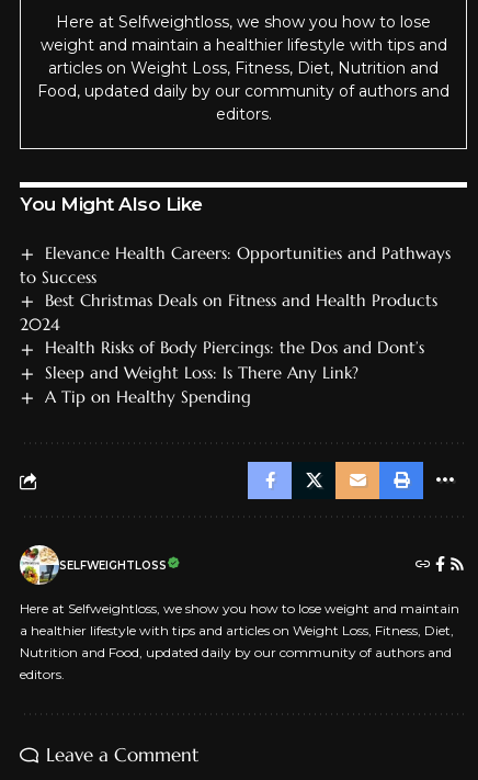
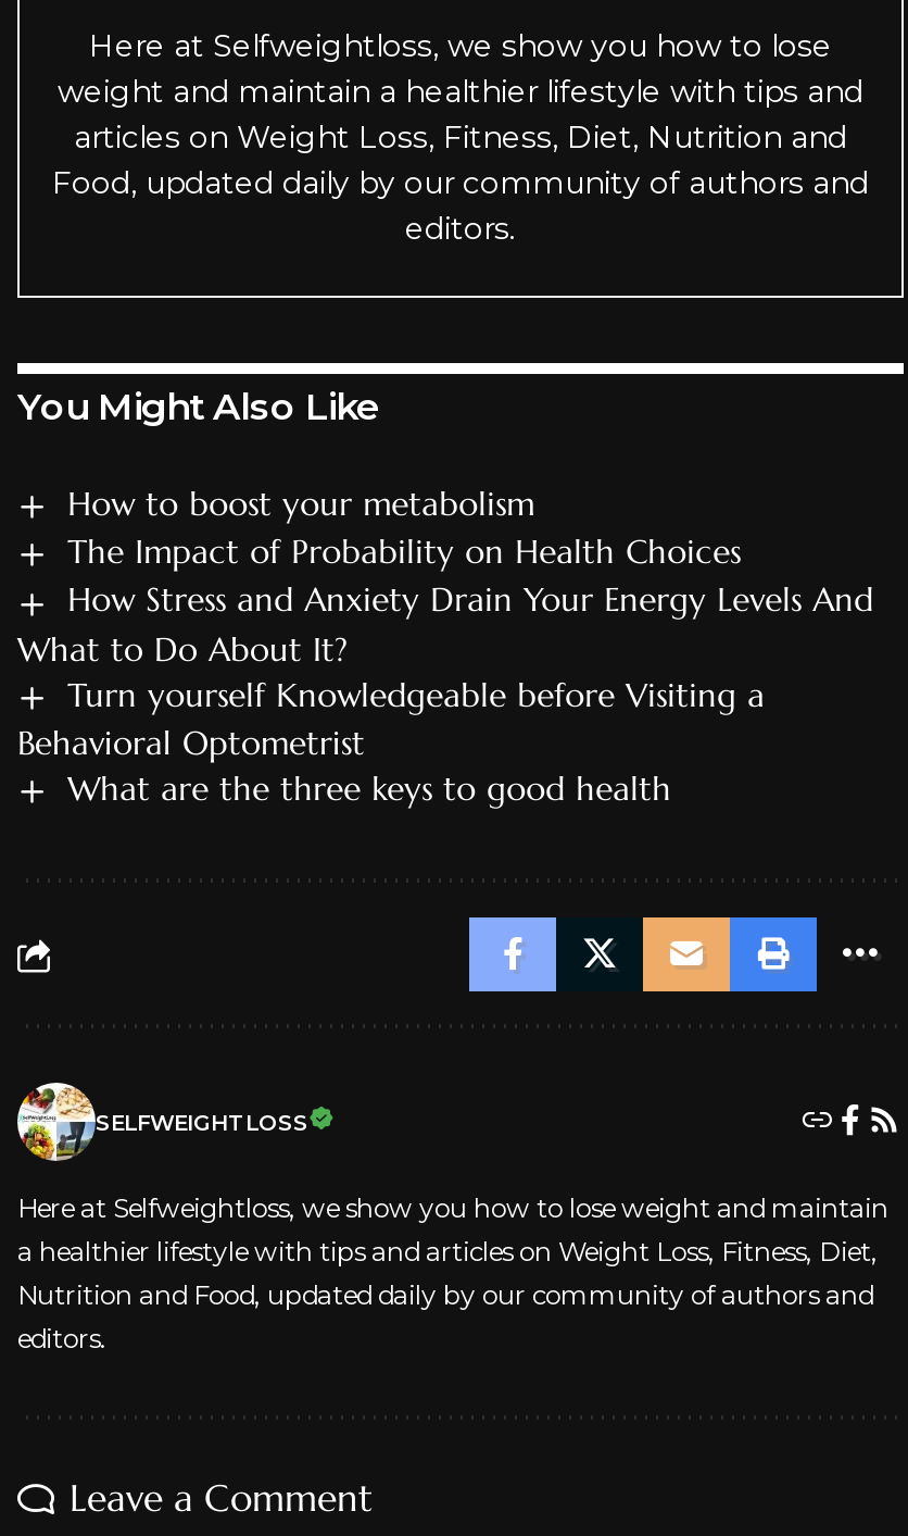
[20,242,451,407] Elevance Health Careers: Opportunities and Pathways | to Success | Best Christmas Deals on Fitness and Health Products | 2024 | Health Risks of Body Piercings: the Dos and Dont’s | Sleep and Weight Loss: Is There Any Link? | A Tip on Healthy Spending -> [17,482,873,809] How to boost your metabolism | The Impact of Probability on Health Choices | How Stress and Anxiety Drain Your Energy Levels And | What to Do About It? | Turn yourself Knowledgeable before Visiting a | Behavioral Optometrist | What are the three keys to good health

